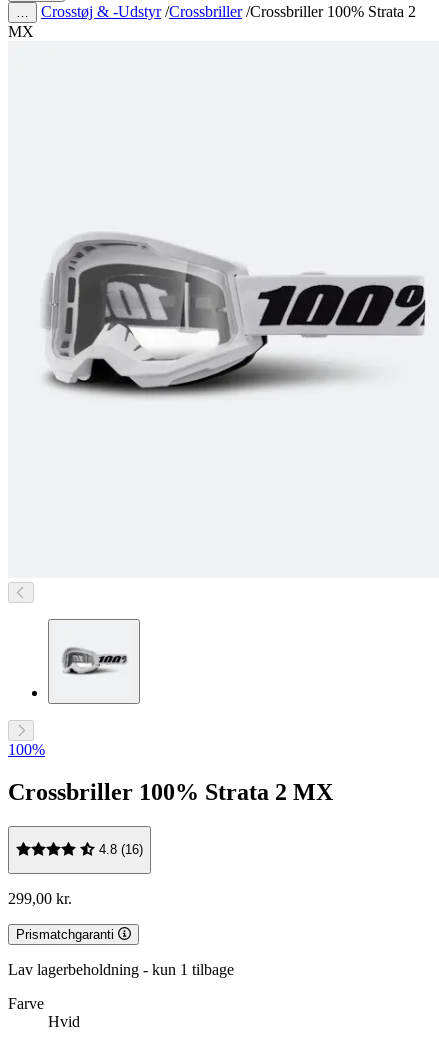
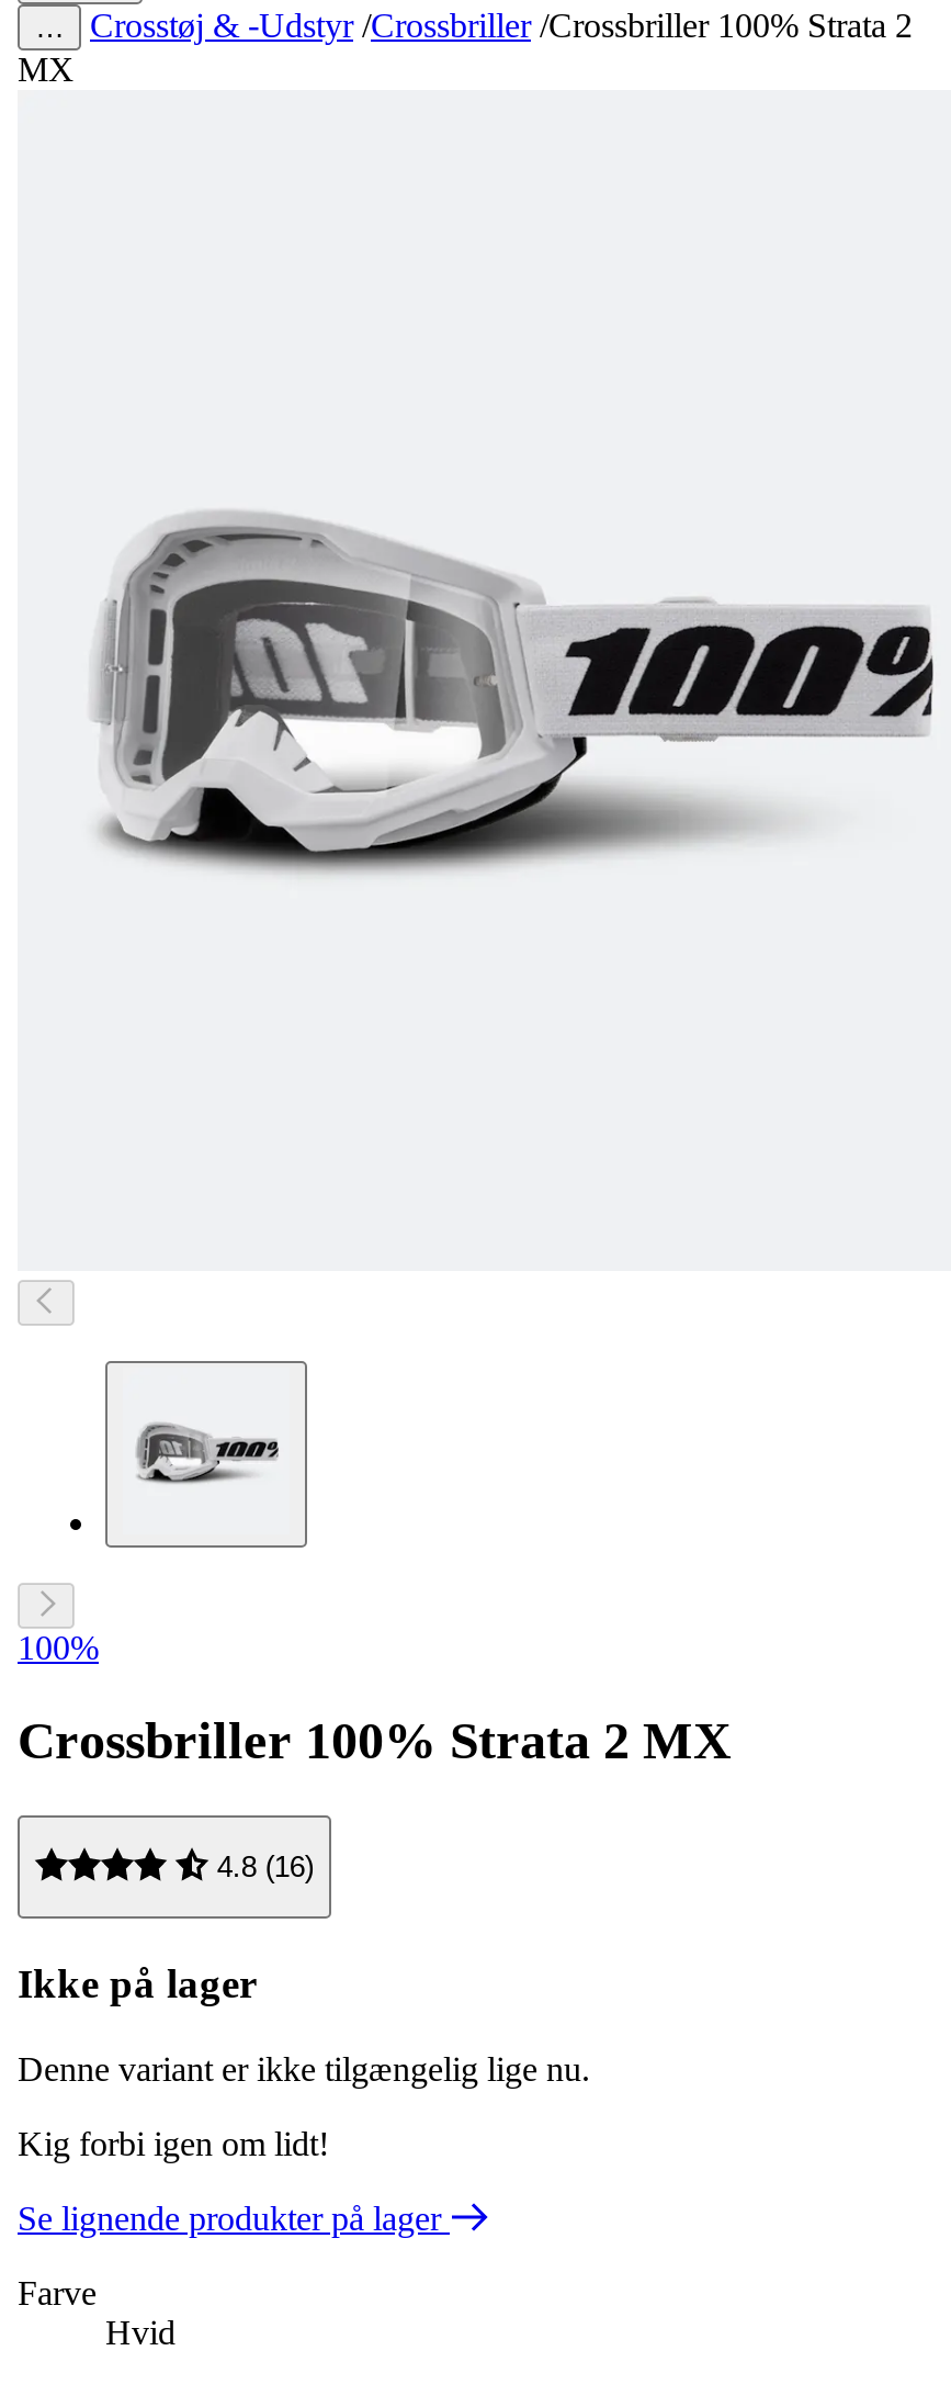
[8,890,234,978] 299,00 kr. | Prismatchgaranti | Lav lagerbeholdning - kun 1 tilbage -> [18,1960,590,2236] Ikke på lager | Denne variant er ikke tilgængelig lige nu. | Kig forbi igen om lidt! | Se lignende produkter på lager

